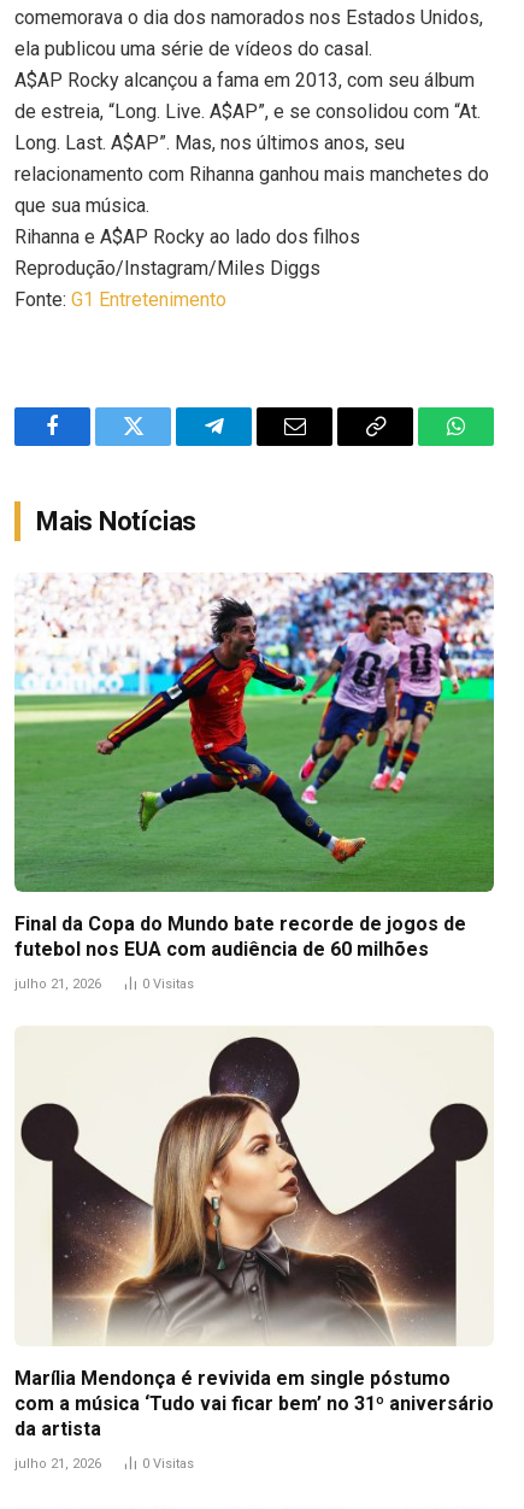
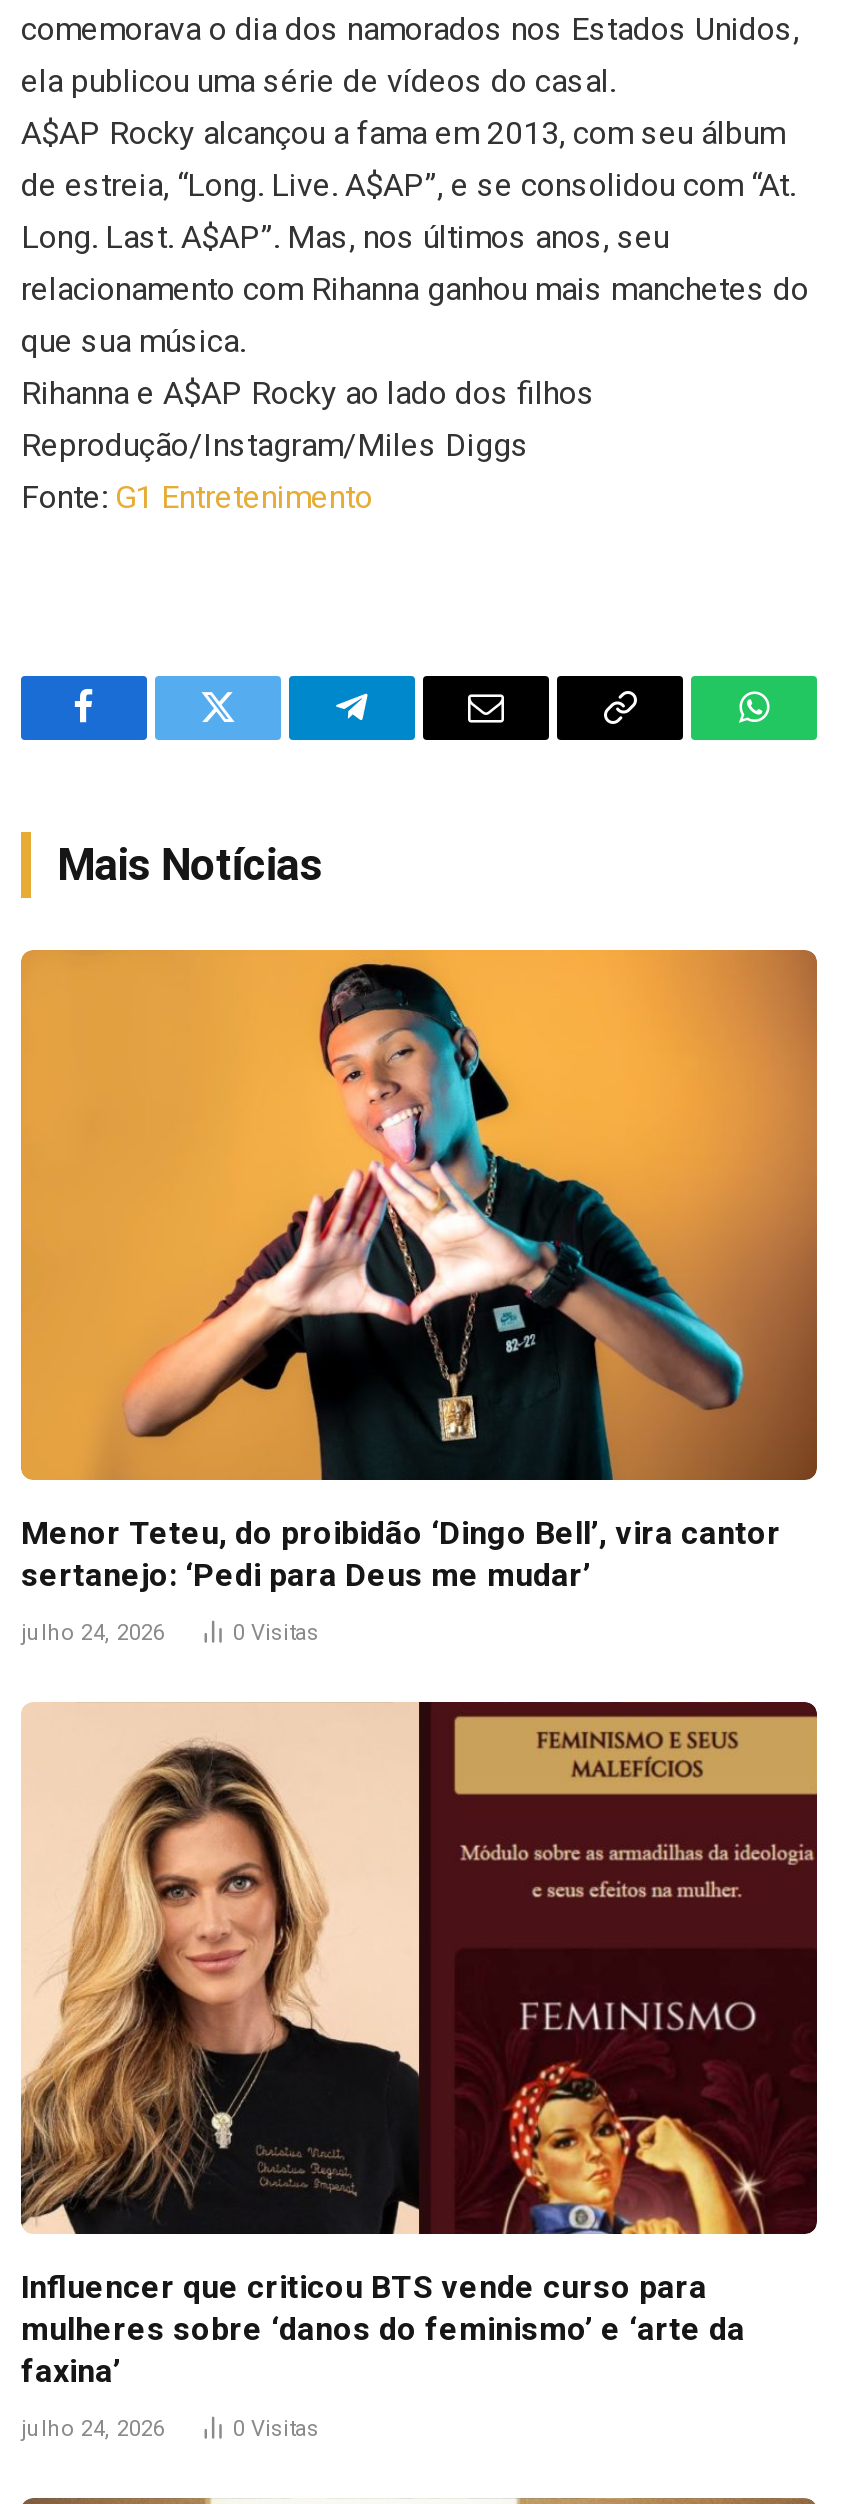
[13,571,495,961] [image] | Final da Copa do Mundo bate recorde de jogos de | futebol nos EUA com audiência de 60 milhões -> [19,948,819,1594] [image] | Menor Teteu, do proibidão ‘Dingo Bell’, vira cantor | sertanejo: ‘Pedi para Deus me mudar’
[14,977,101,992] julho 21, 2026 -> [21,1620,165,1646] julho 24, 2026
[14,1026,494,1440] [image] | Marília Mendonça é revivida em single póstumo | com a música ‘Tudo vai ficar bem’ no 31º aniversário | da artista -> [19,1700,819,2389] [image] | Influencer que criticou BTS vende curso para | mulheres sobre ‘danos do feminismo’ e ‘arte da | faxina’
[14,1455,101,1471] julho 21, 2026 -> [21,2415,165,2441] julho 24, 2026

